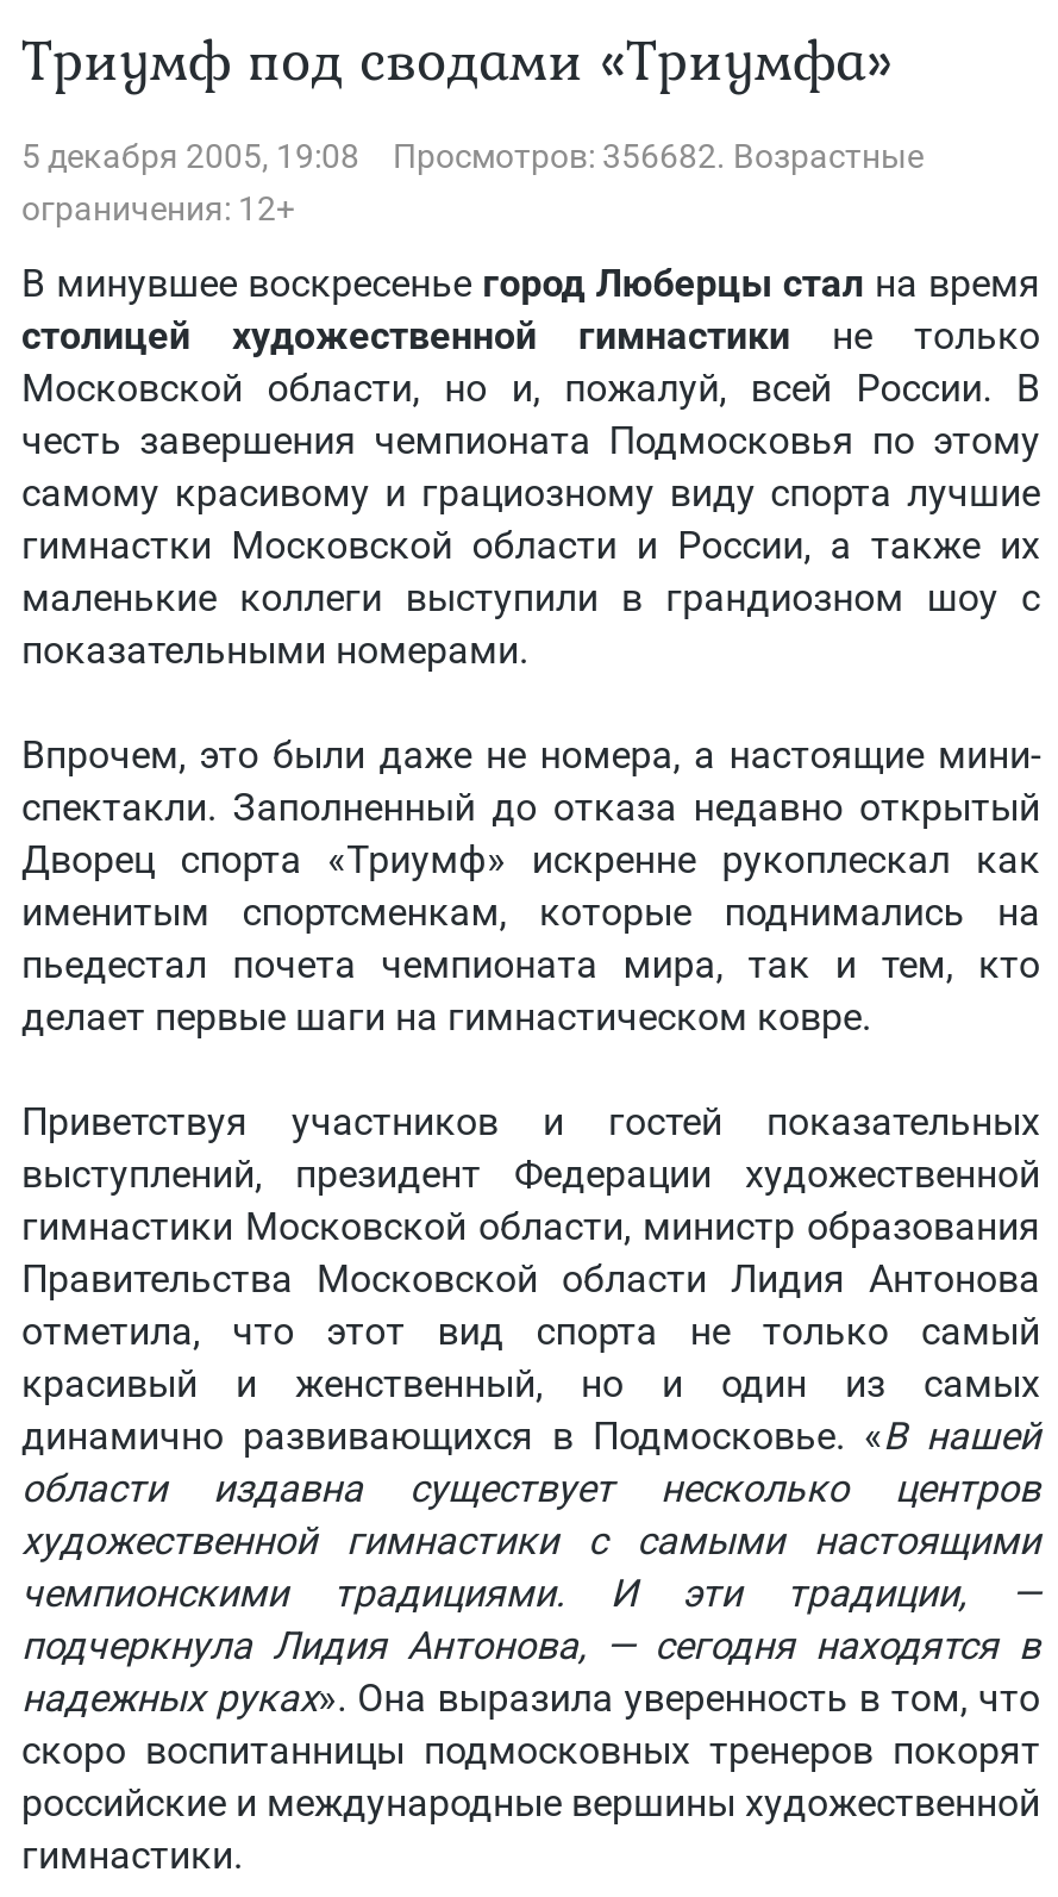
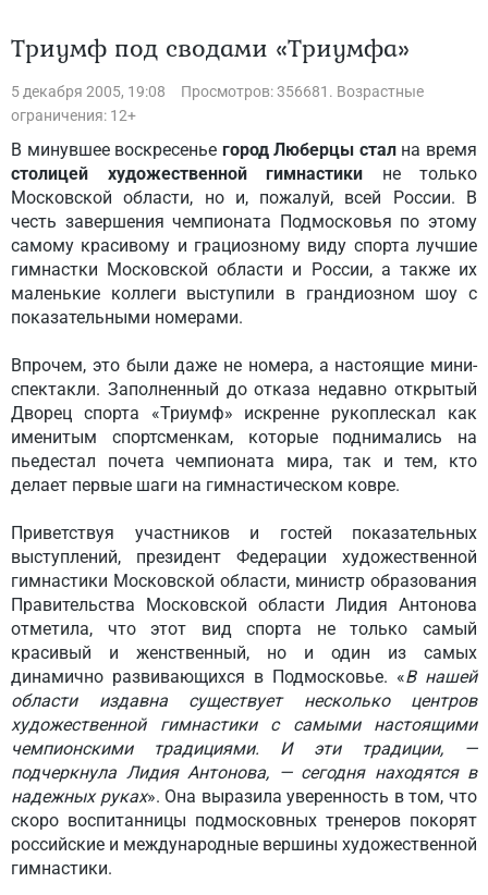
[393,137,924,175] Просмотров: 356682. Возрастные -> [181,83,424,100] Просмотров: 356681. Возрастные

